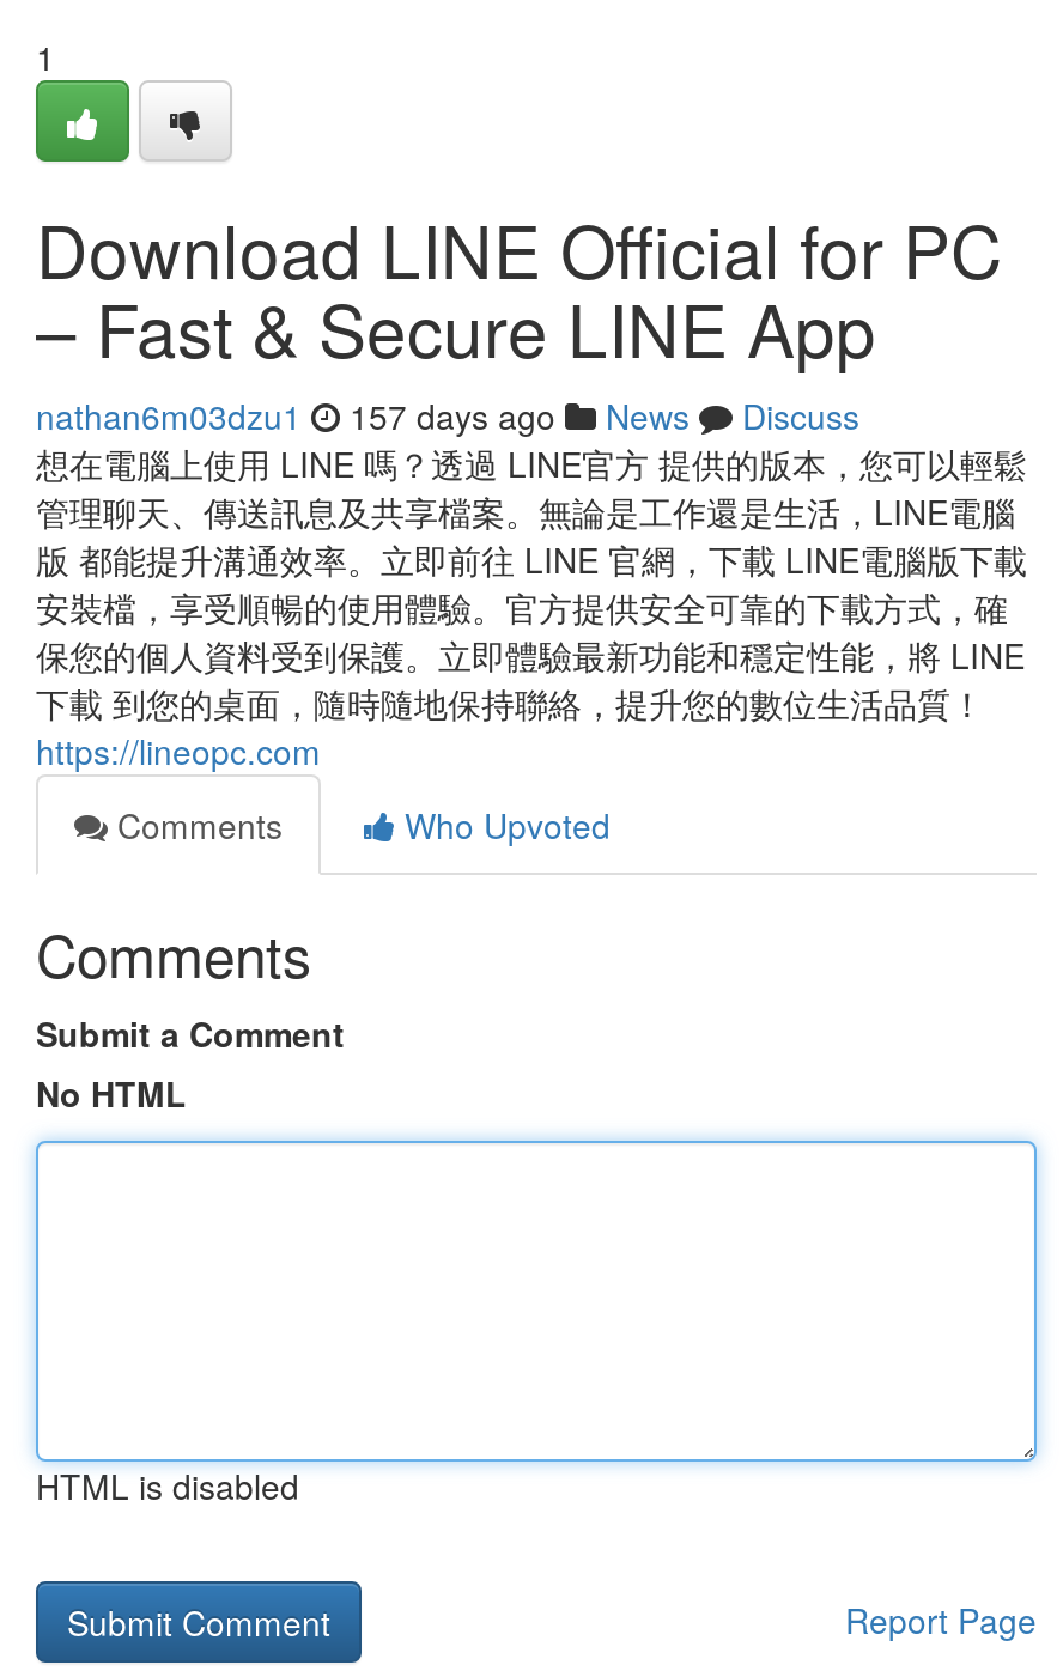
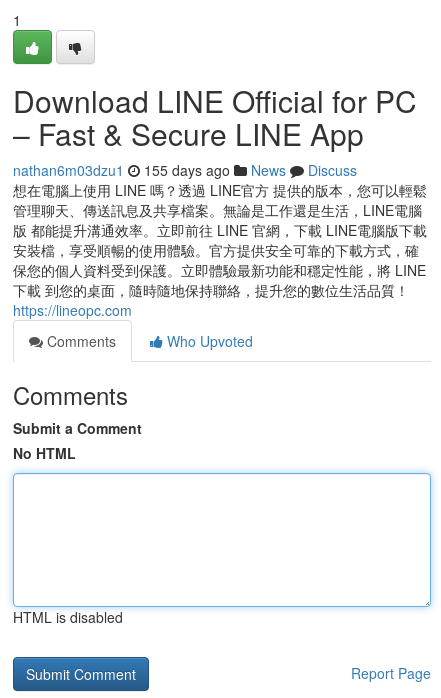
[36,391,859,439] nathan6m03dzu1 157 days ago News Discuss -> [13,160,357,180] nathan6m03dzu1 155 days ago News Discuss

